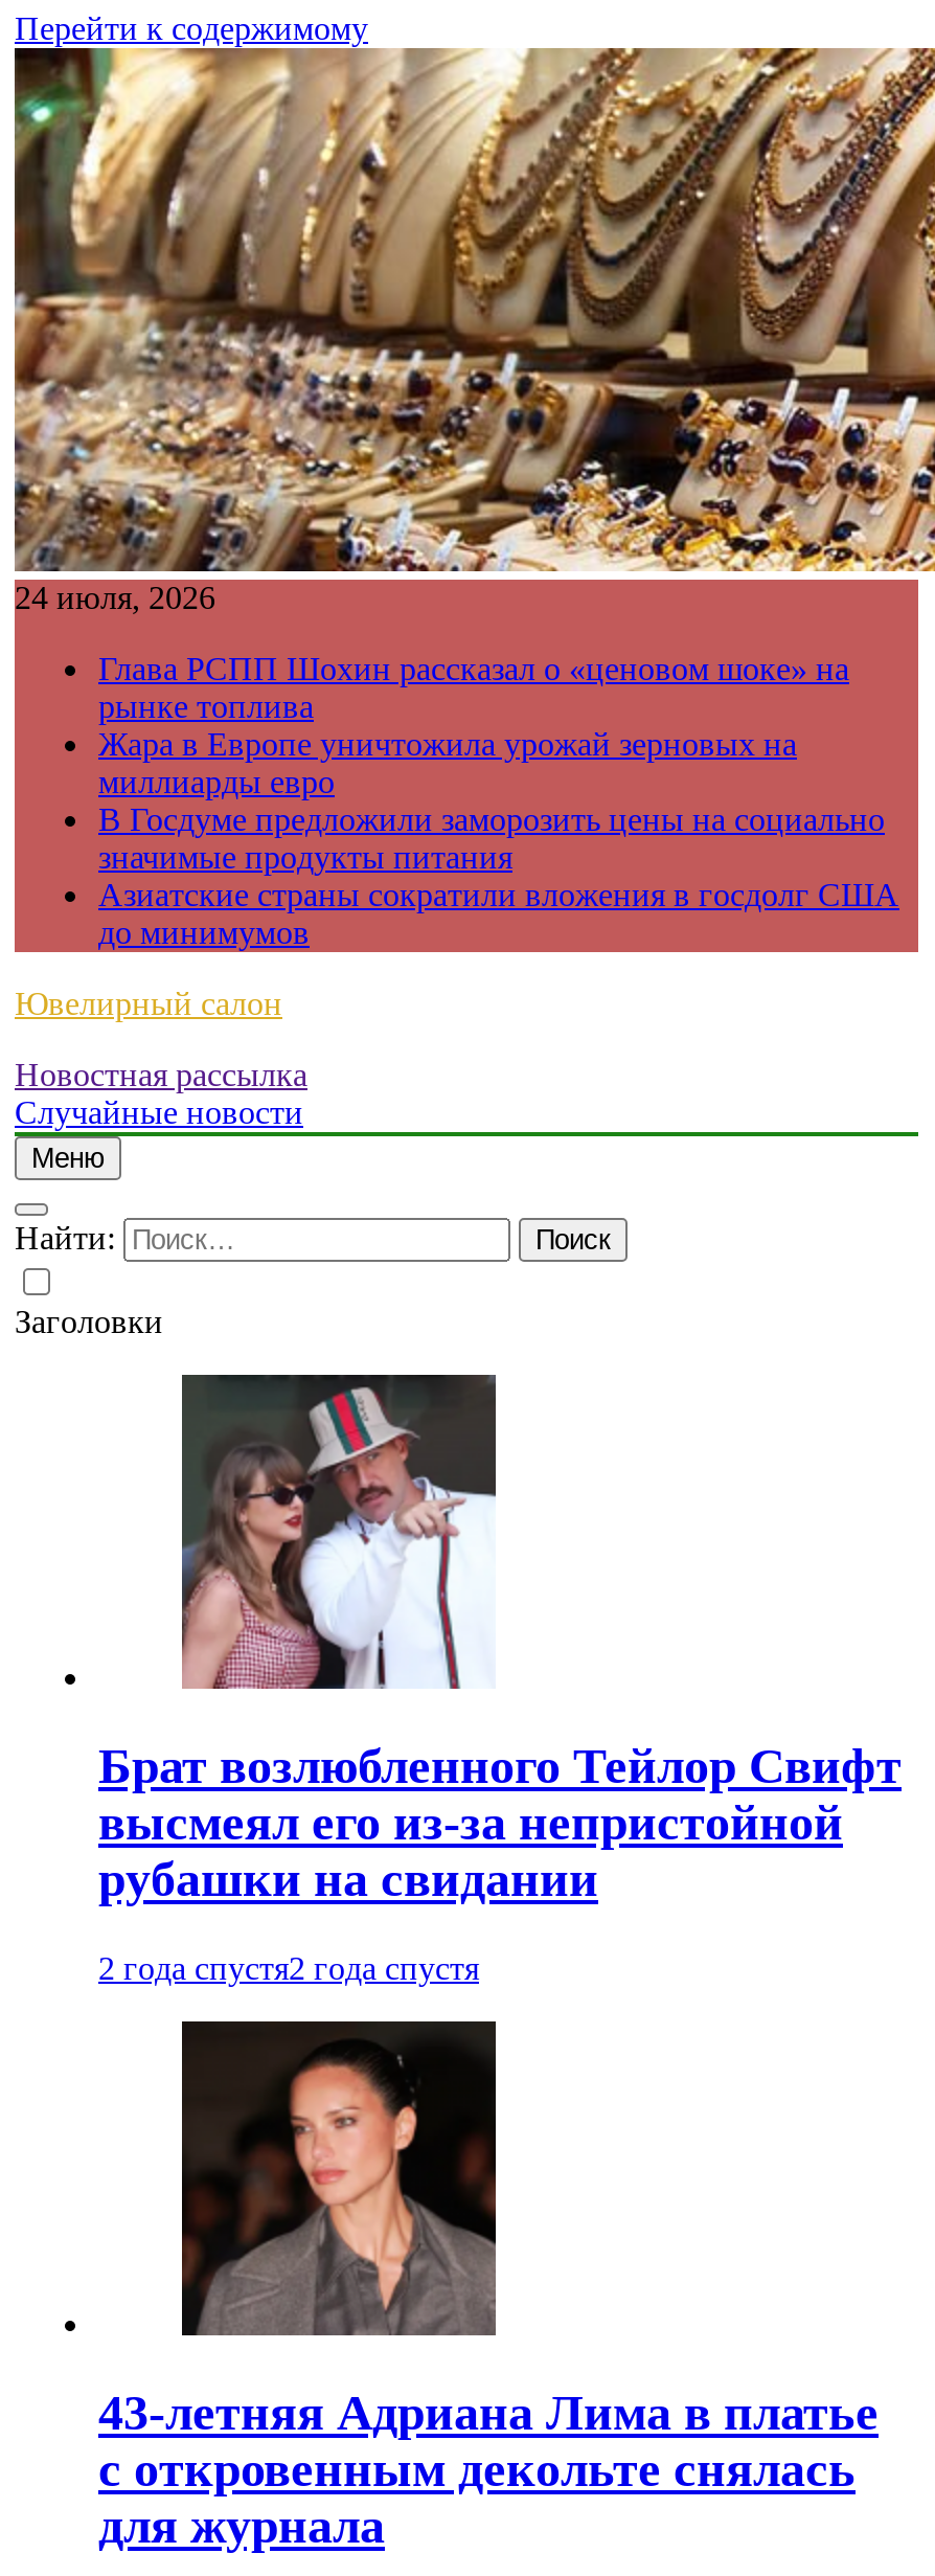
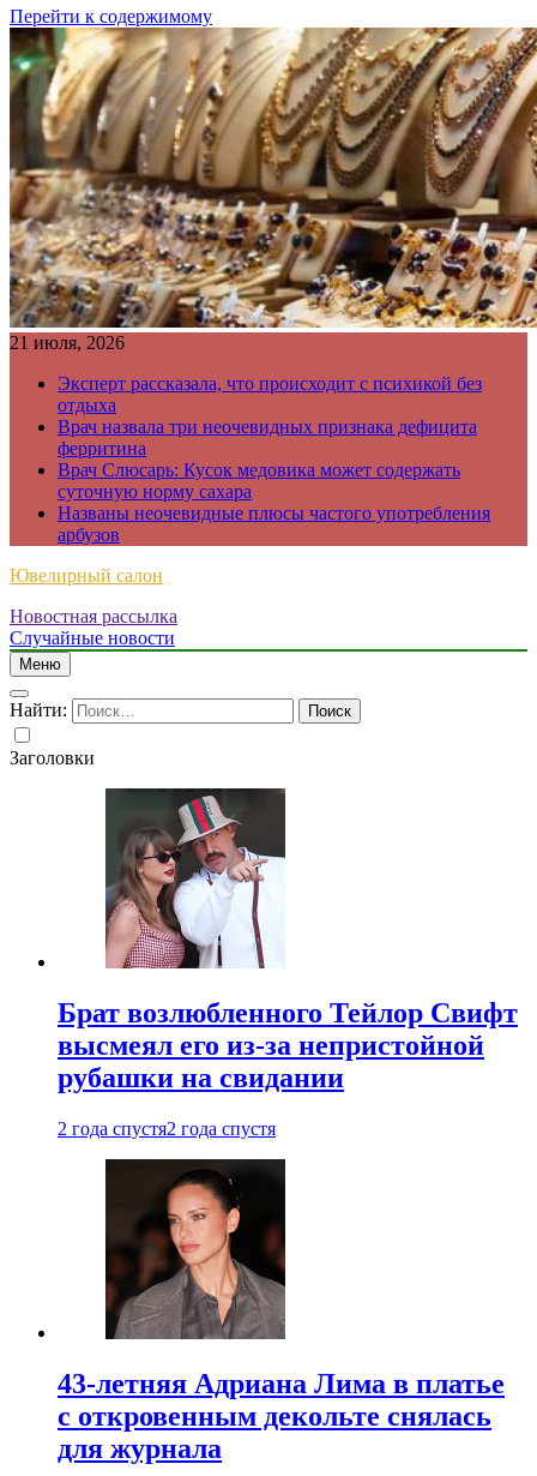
[15,580,215,615] 24 июля, 2026 -> [10,332,125,353] 21 июля, 2026
[98,651,899,950] Глава РСПП Шохин рассказал о «ценовом шоке» на | рынке топлива | Жара в Европе уничтожила урожай зерновых на | миллиарды евро | В Госдуме предложили заморозить цены на социально | значимые продукты питания | Азиатские страны сократили вложения в госдолг США | до минимумов -> [58,373,490,545] Эксперт рассказала, что происходит с психикой без | отдыха | Врач назвала три неочевидных признака дефицита | ферритина | Врач Слюсарь: Кусок медовика может содержать | суточную норму сахара | Названы неочевидные плюсы частого употребления | арбузов

